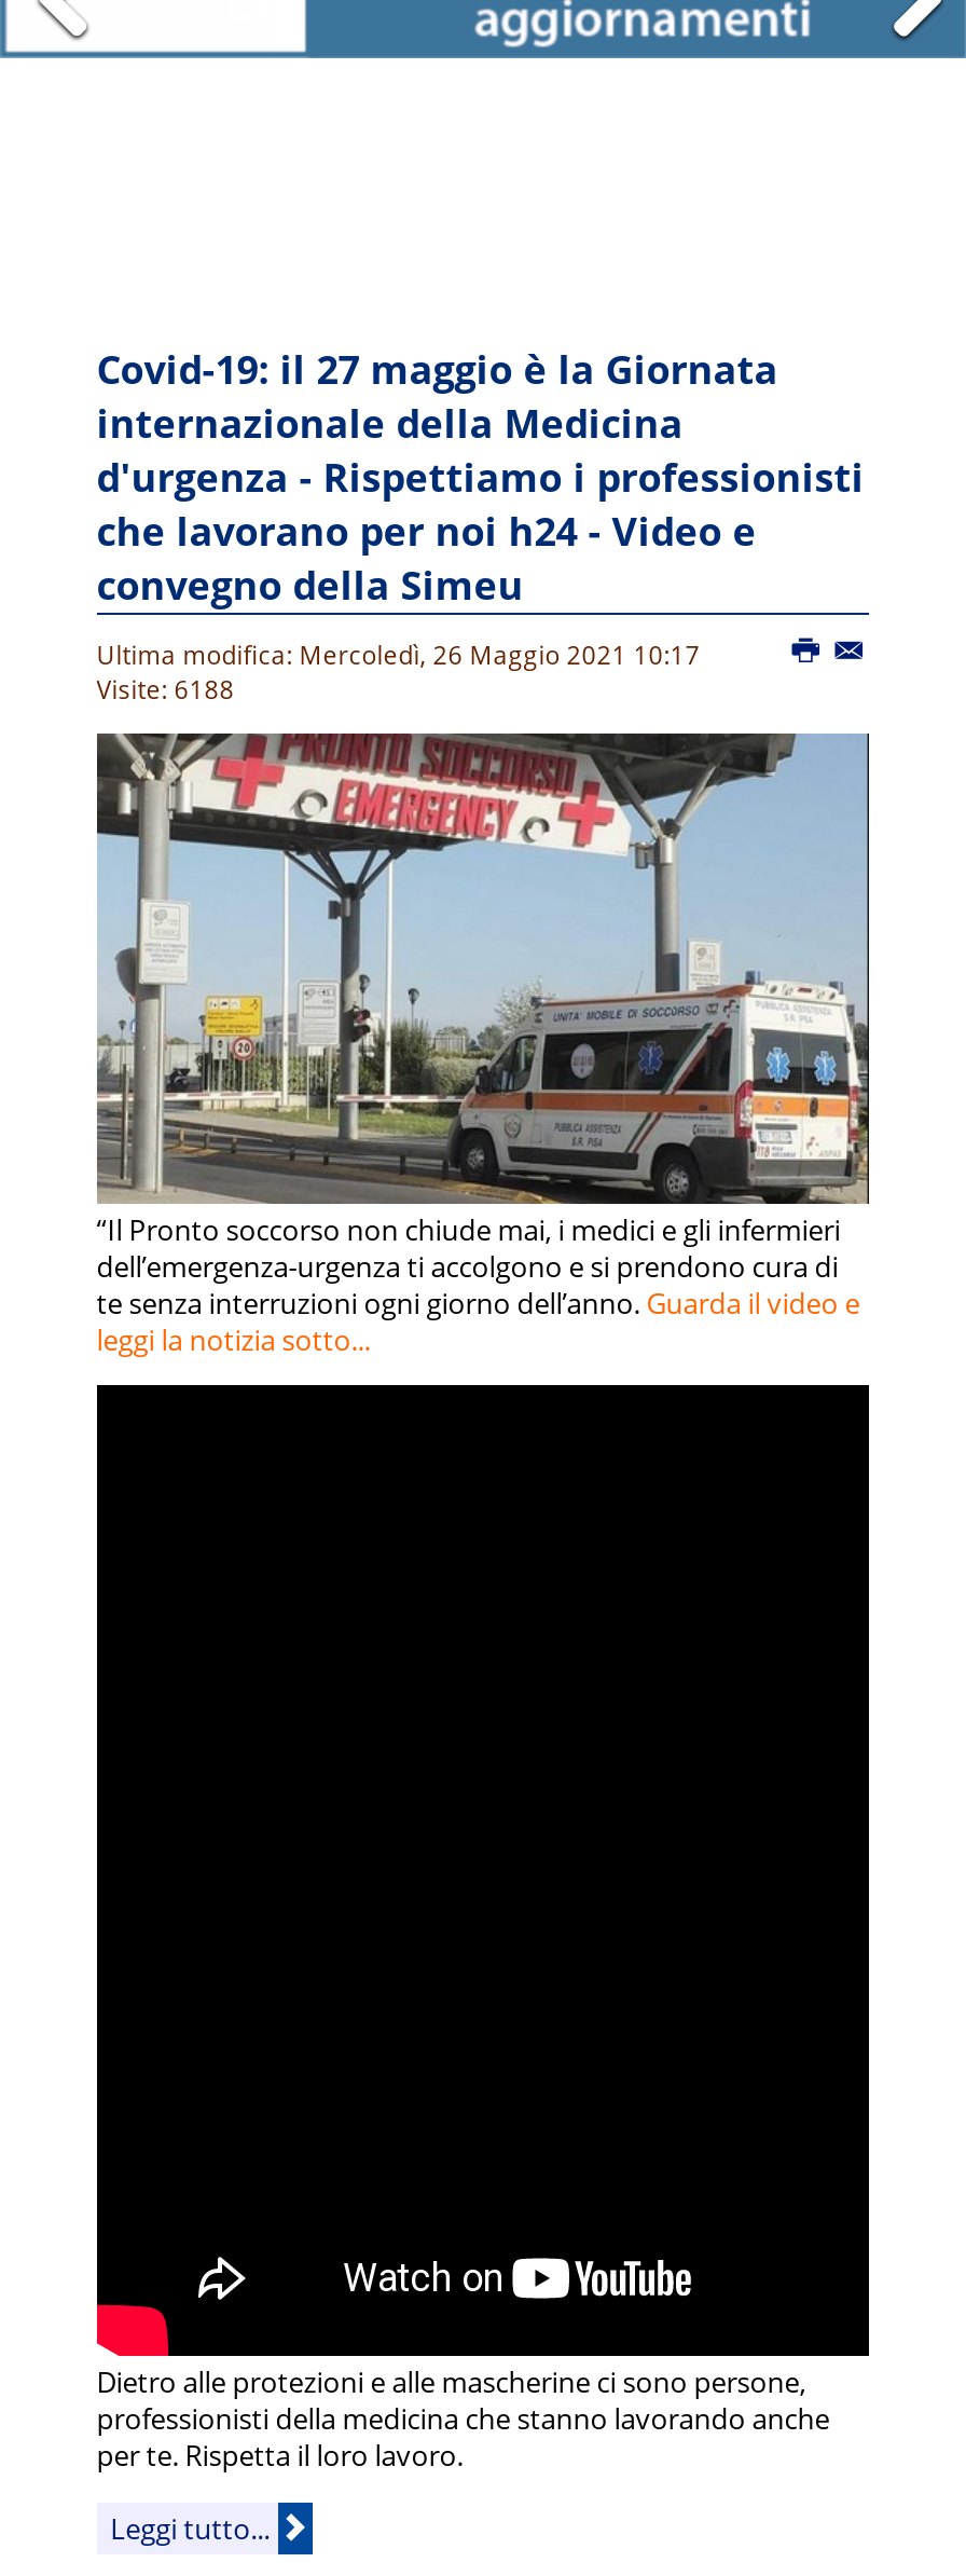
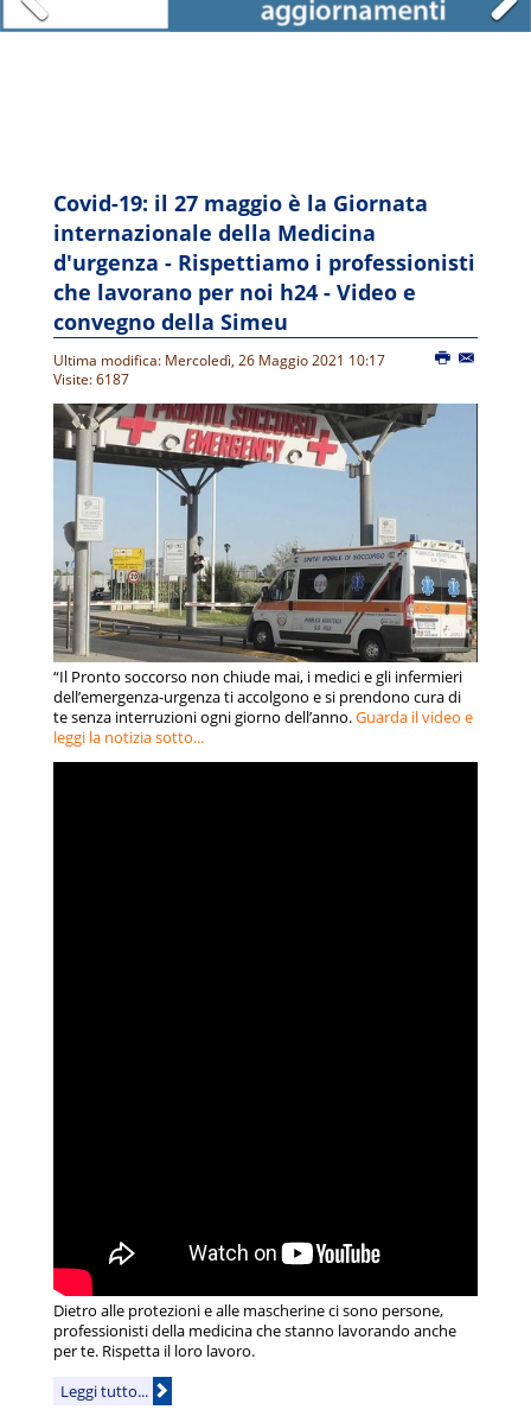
[97,674,235,707] Visite: 6188 -> [53,371,129,389] Visite: 6187

